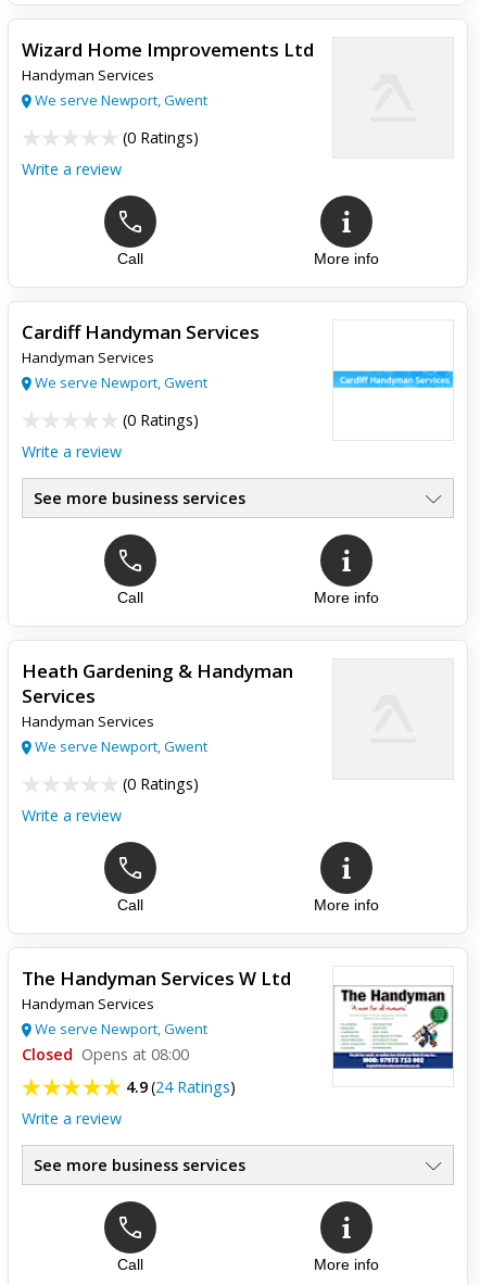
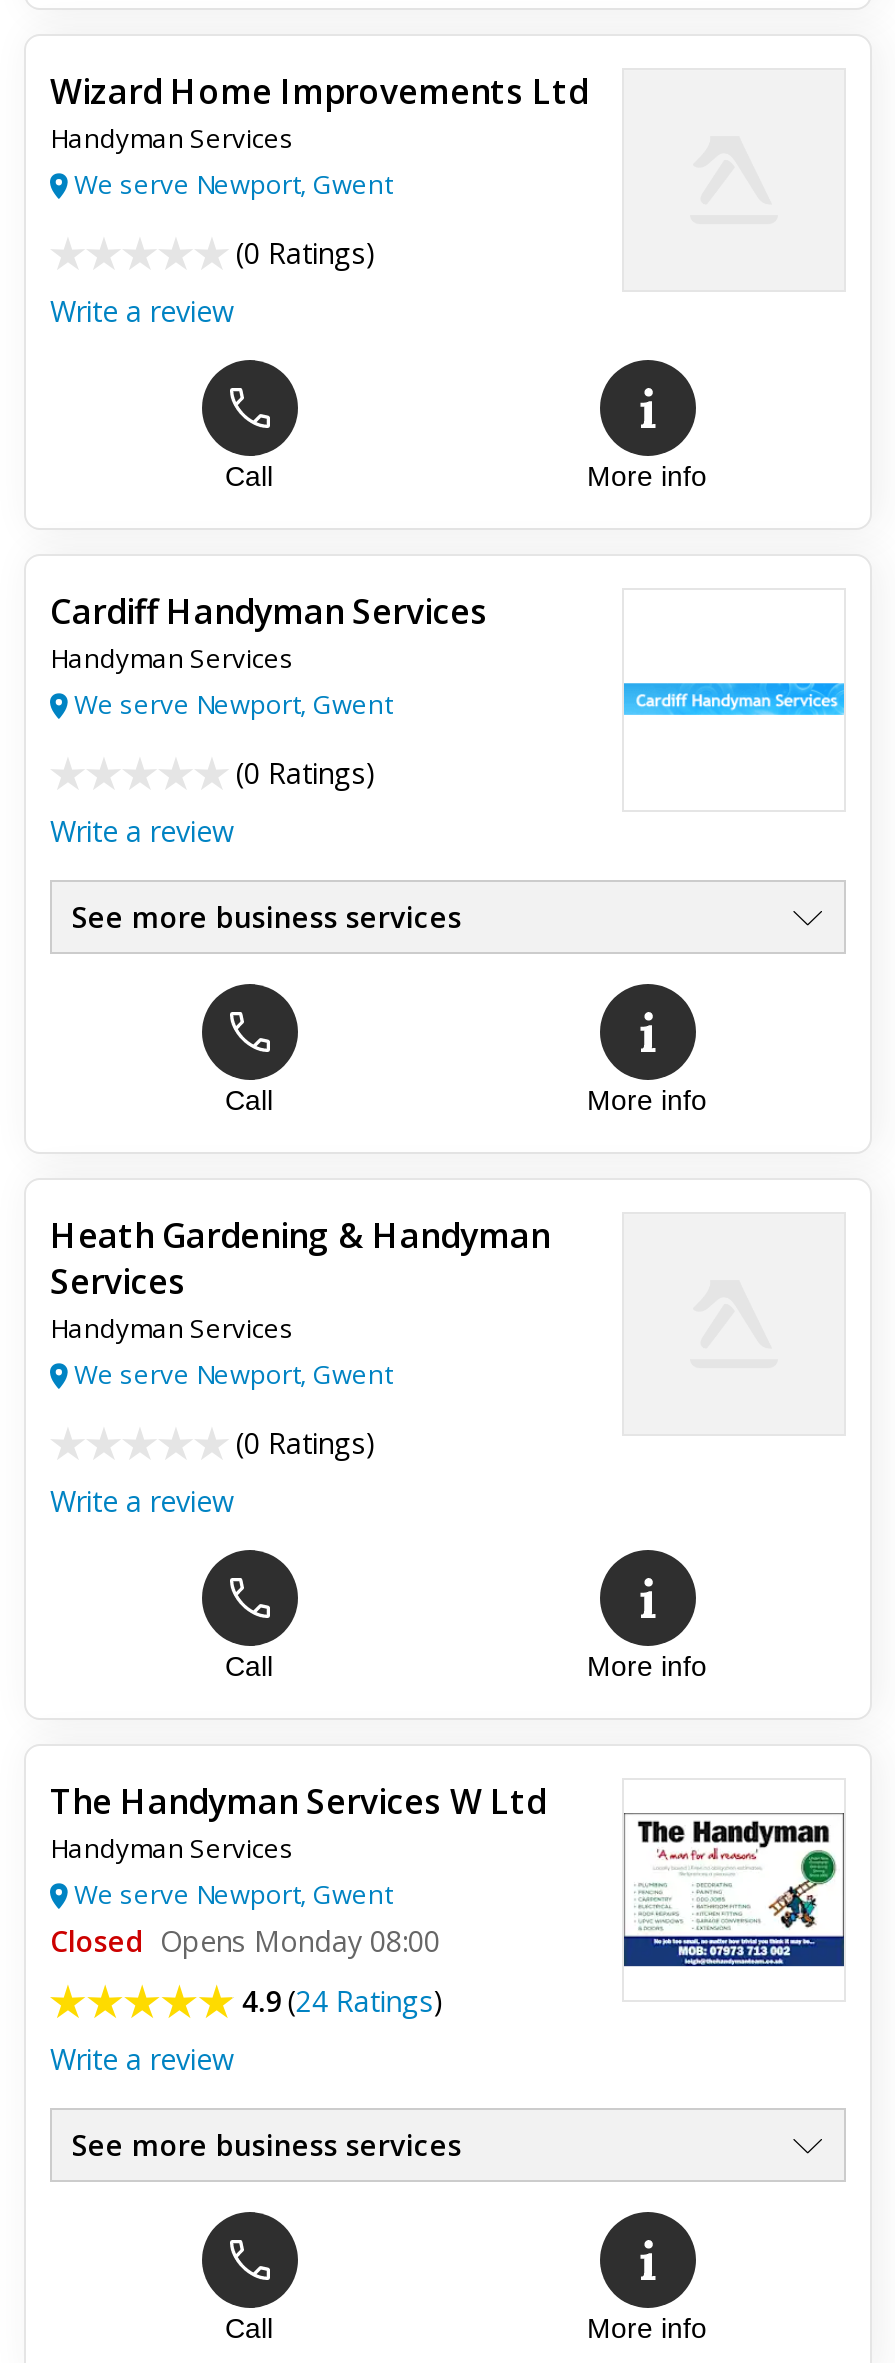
[22,1044,189,1065] Closed Opens at 08:00 -> [50,1922,440,1960] Closed Opens Monday 08:00

